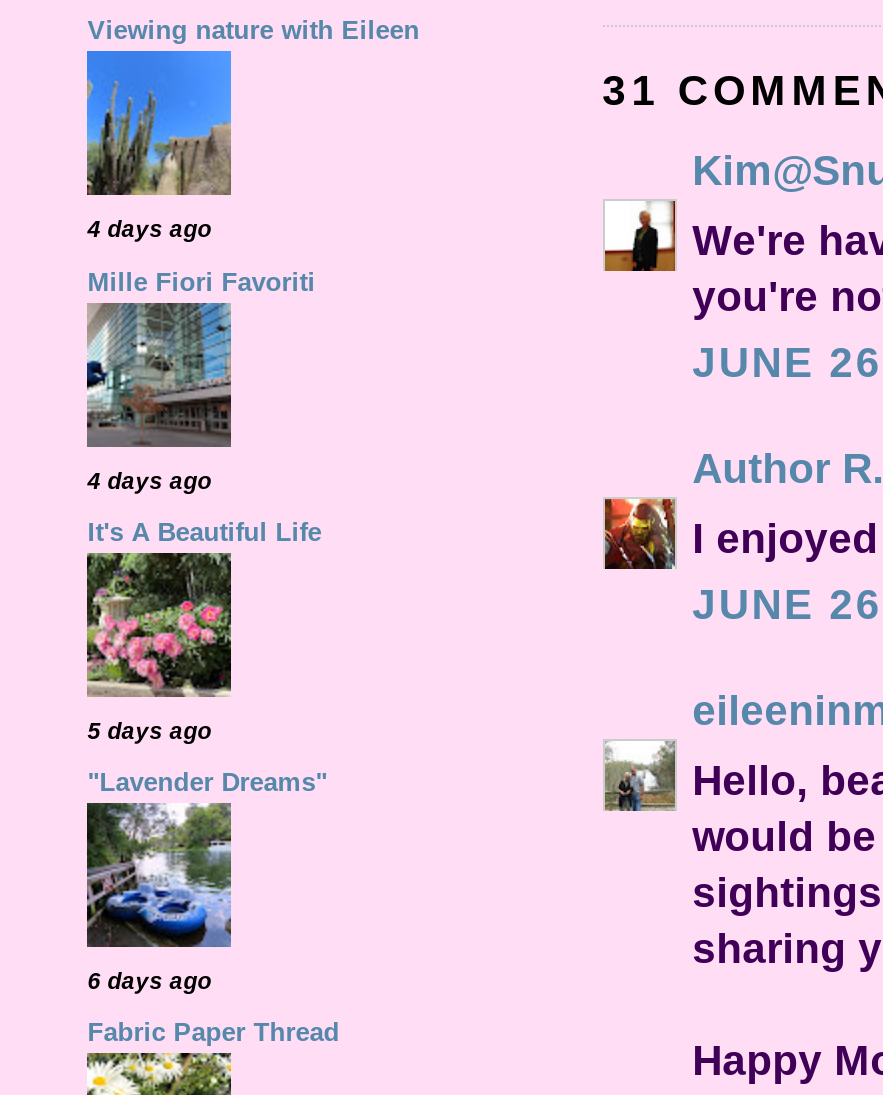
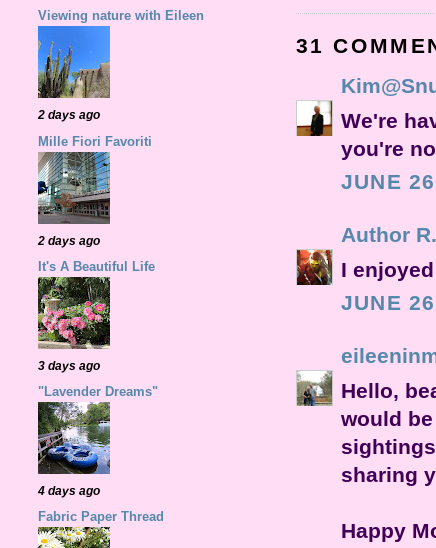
[87,216,211,242] 4 days ago -> [38,108,100,121] 2 days ago
[87,466,211,492] 4 days ago -> [38,234,100,247] 2 days ago
[87,717,211,743] 5 days ago -> [38,359,100,372] 3 days ago
[87,967,211,993] 6 days ago -> [38,484,100,497] 4 days ago

